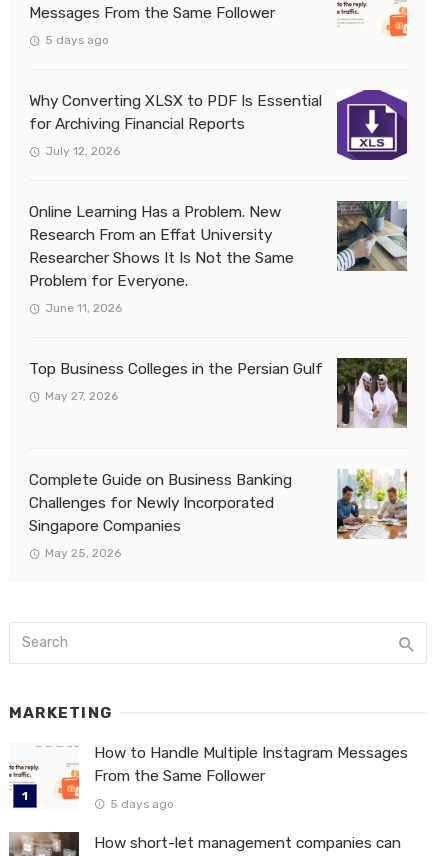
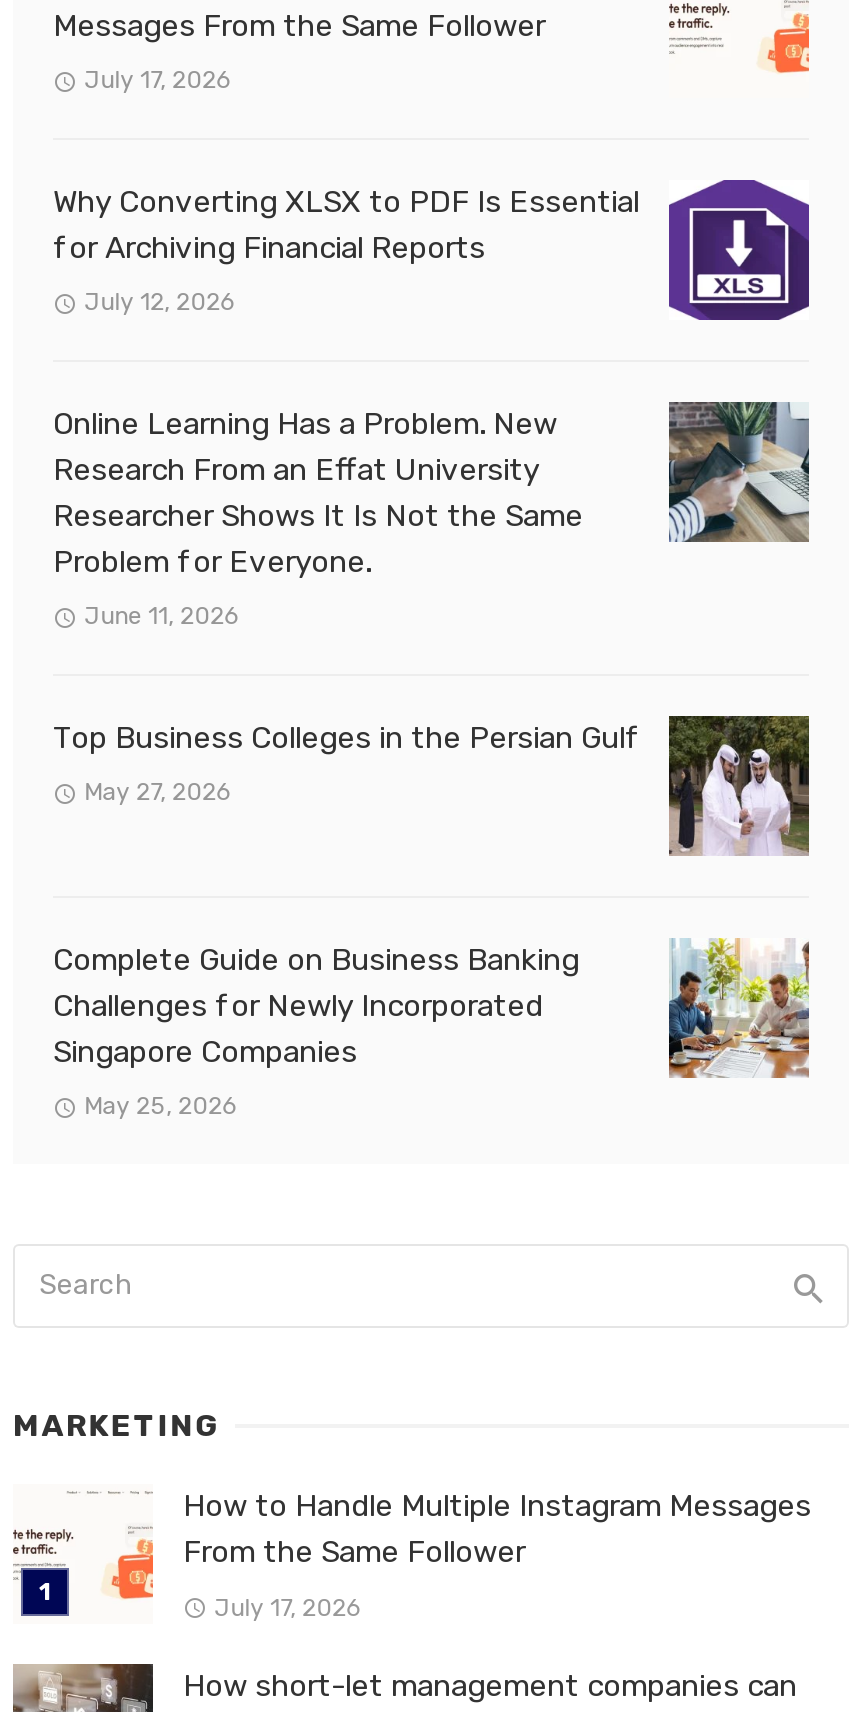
[45,33,109,47] 5 days ago -> [84,66,230,94] July 17, 2026
[110,796,174,810] 5 days ago -> [214,1593,360,1621] July 17, 2026

